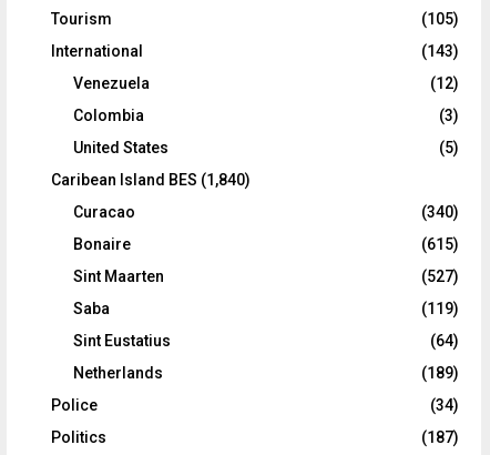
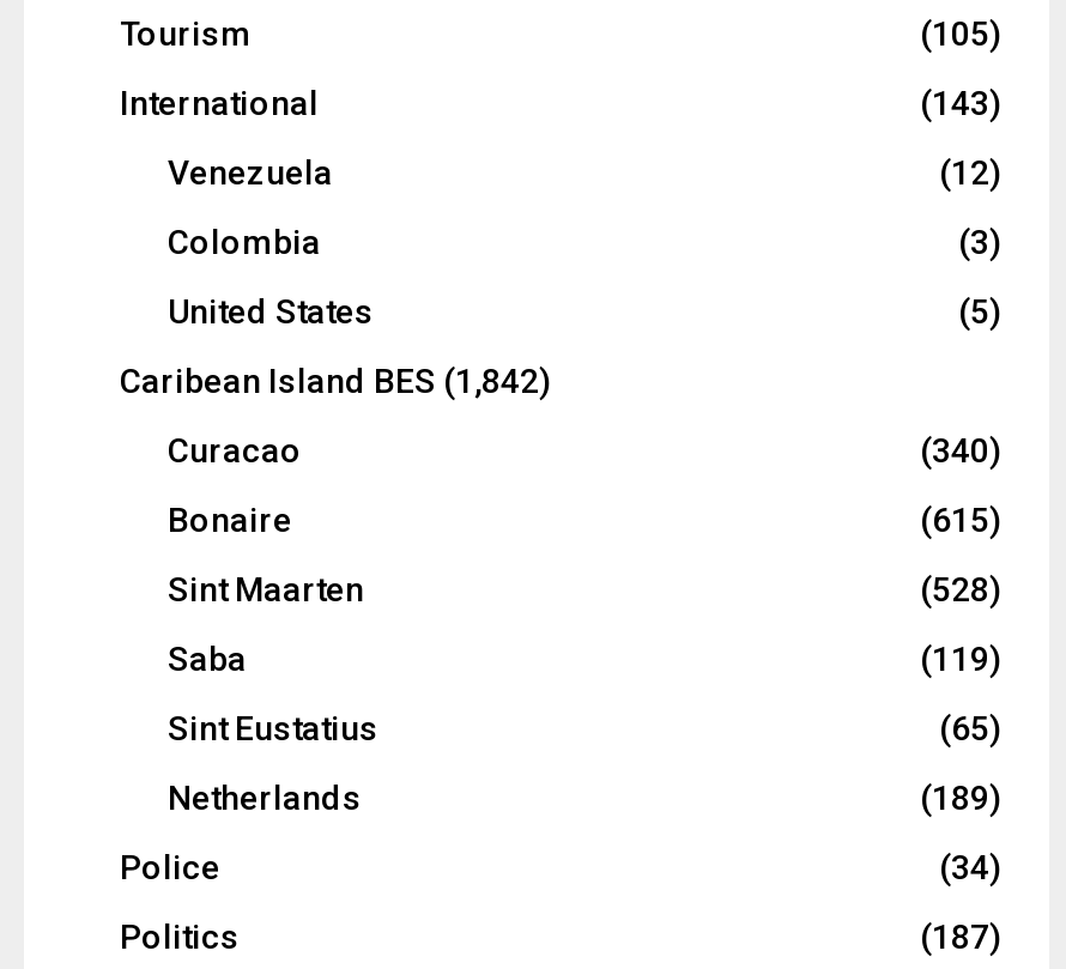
[51,171,251,188] Caribean Island BES (1,840) -> [120,361,551,400] Caribean Island BES (1,842)
[421,267,459,285] (527) -> [920,570,1001,608] (528)
[430,332,459,349] (64) -> [939,709,1001,747] (65)

